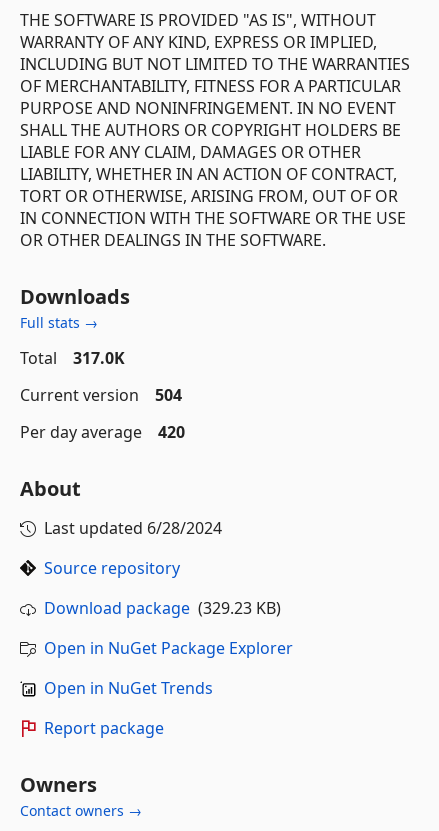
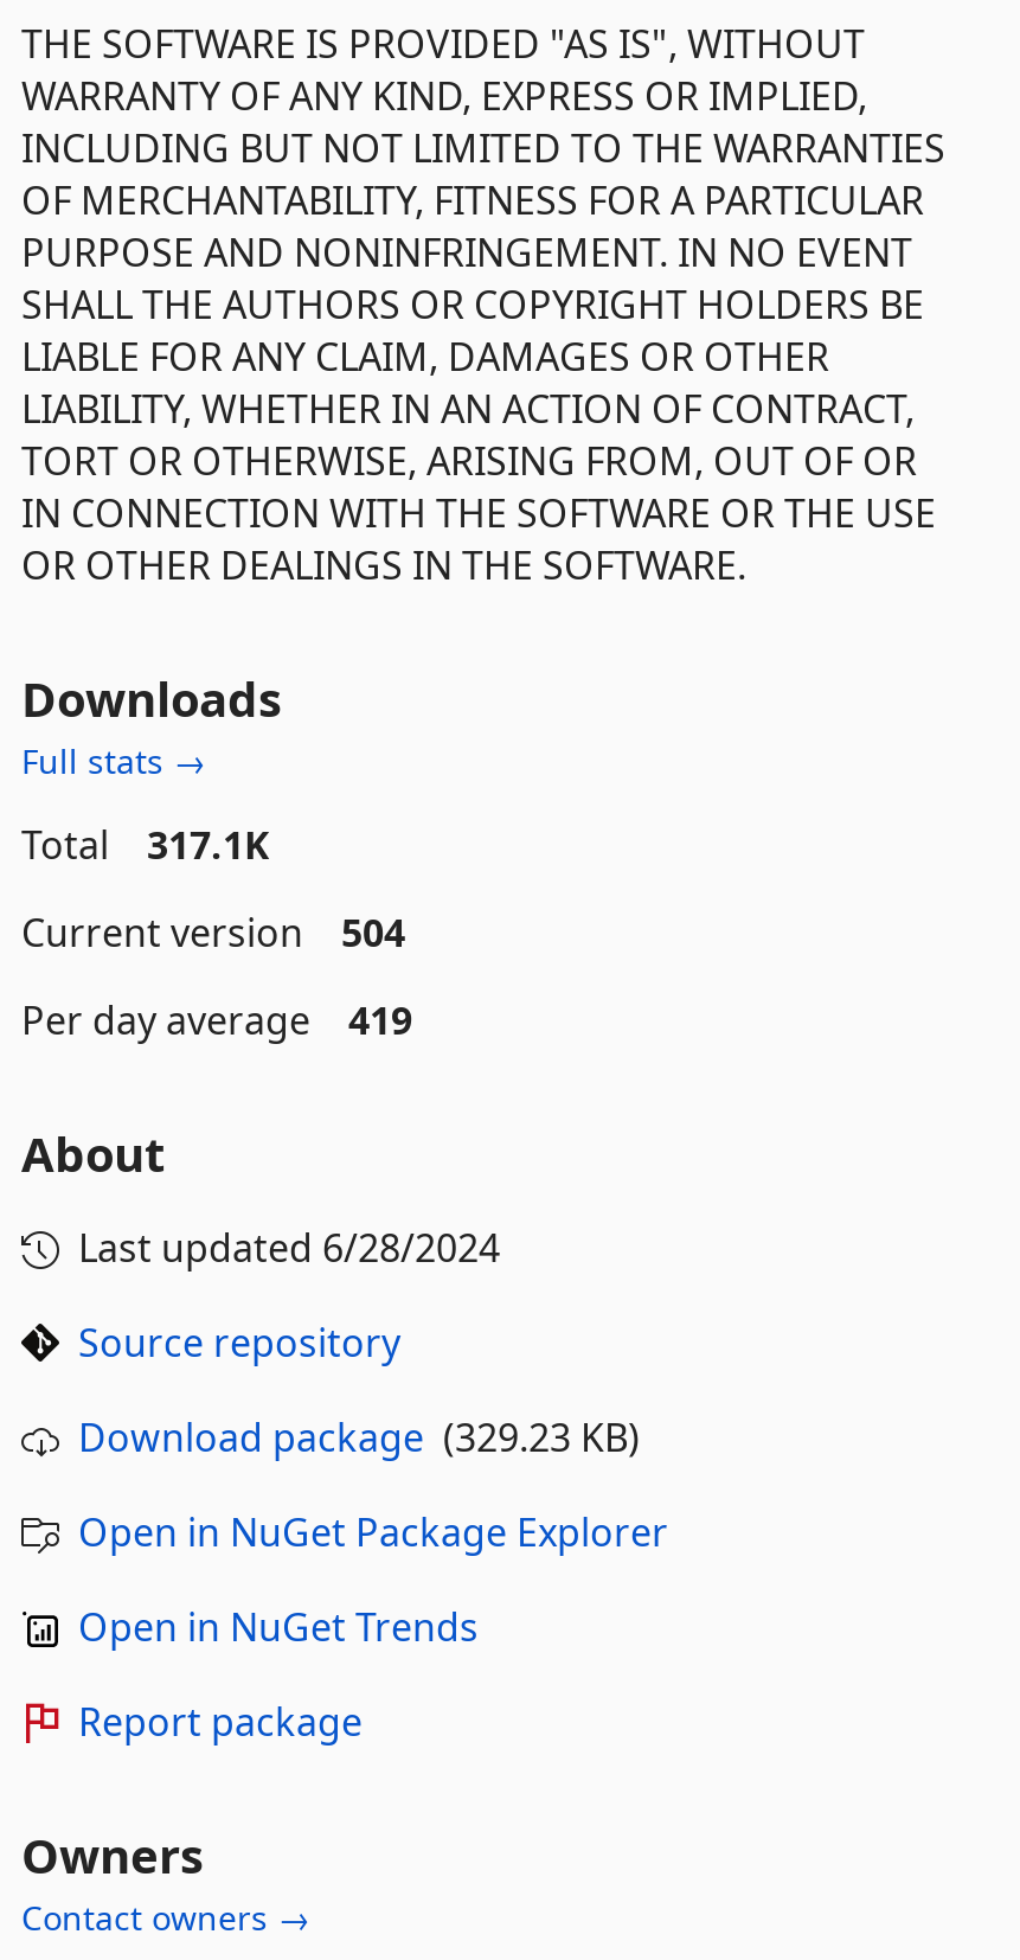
[20,347,125,369] Total 317.0K -> [21,819,270,871] Total 317.1K
[20,421,185,443] Per day average 420 -> [21,994,412,1046] Per day average 419

